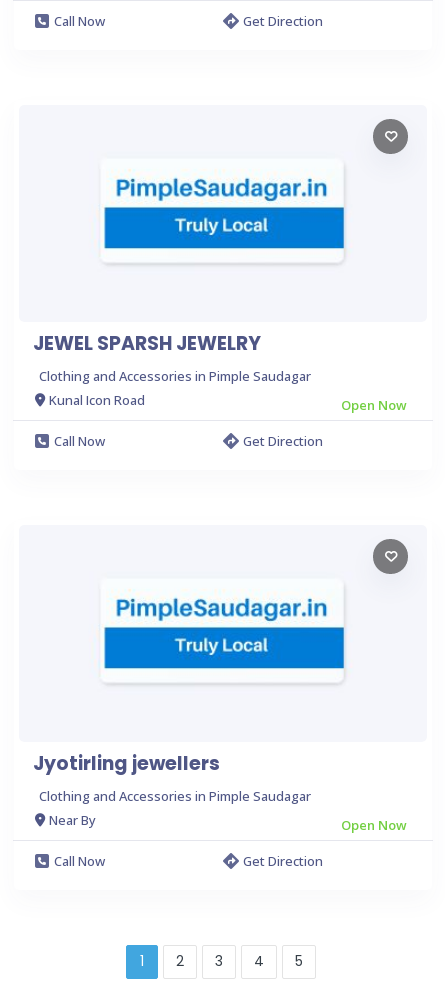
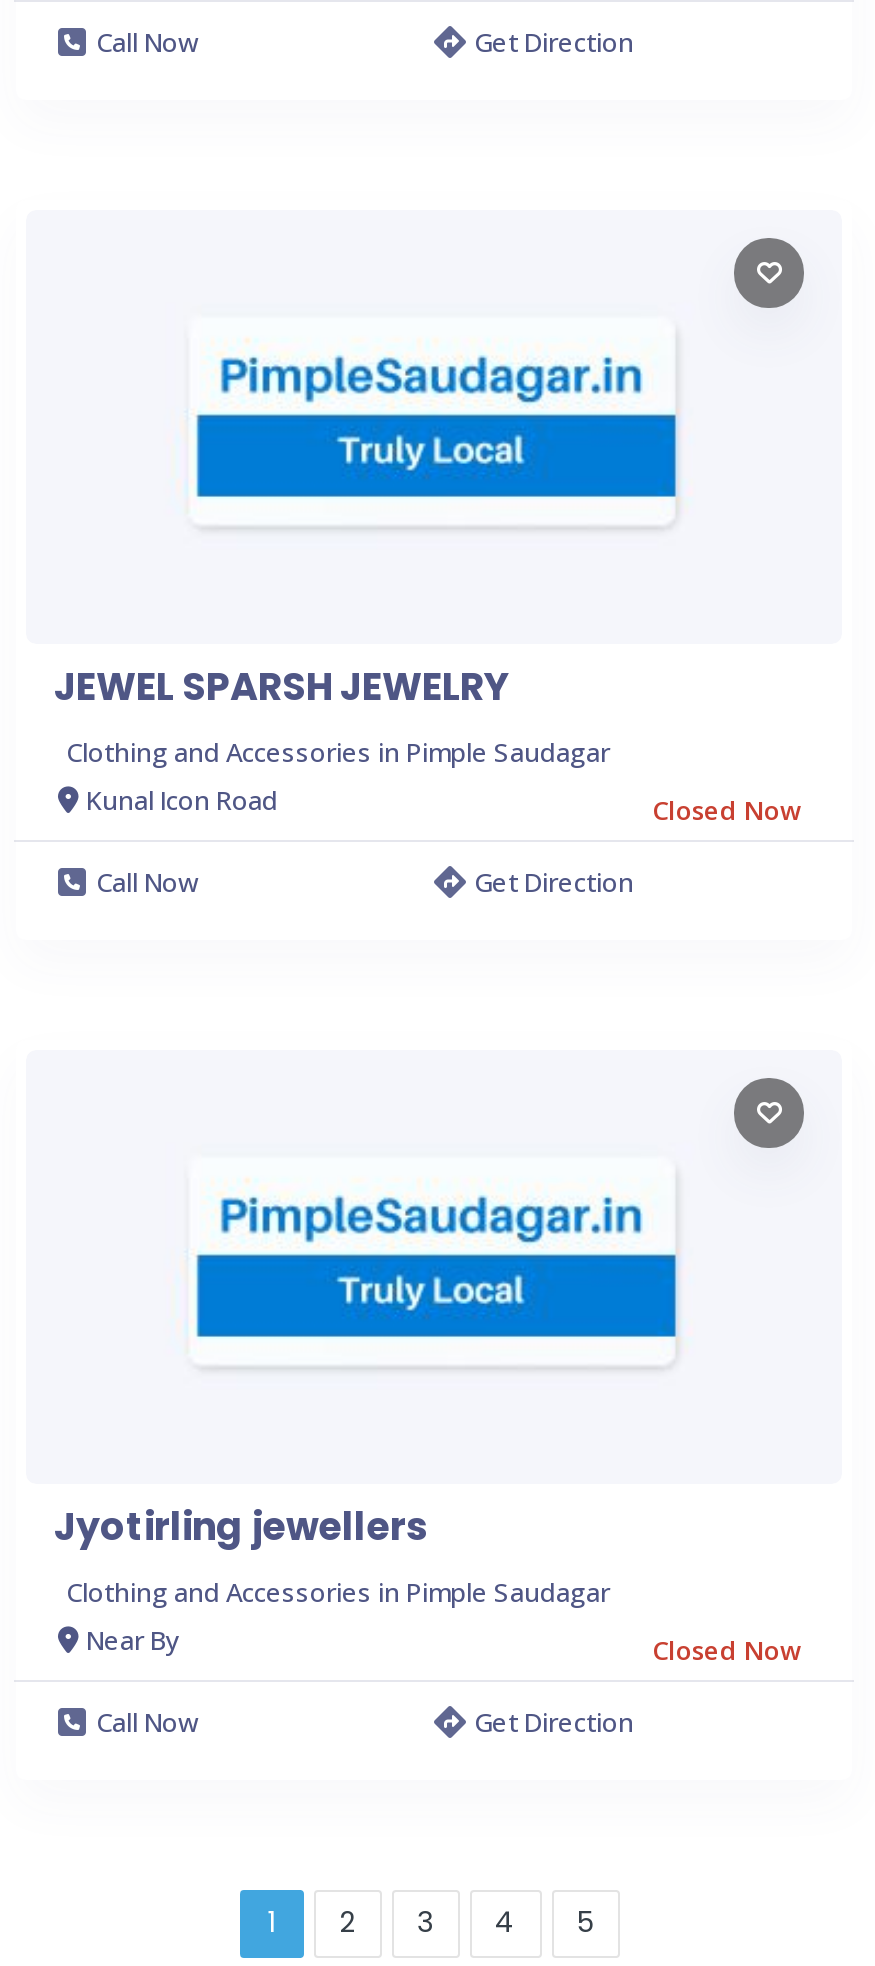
[341,395,407,413] Open Now -> [652,791,802,827] Closed Now
[341,815,407,833] Open Now -> [652,1631,802,1667] Closed Now

